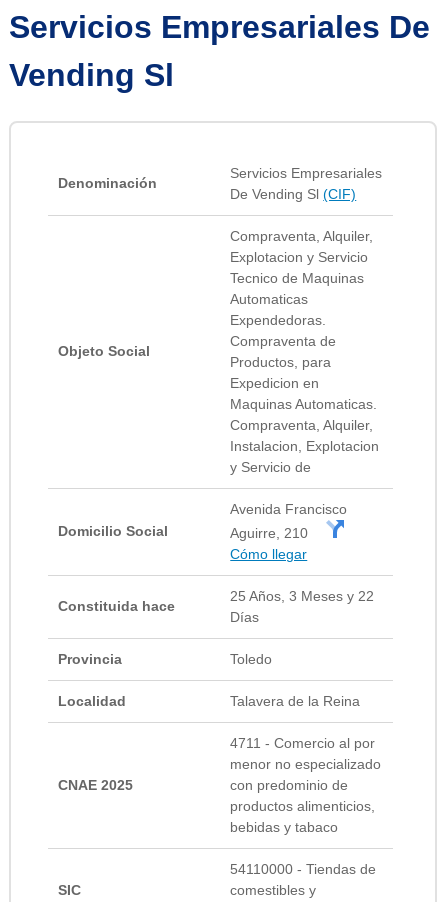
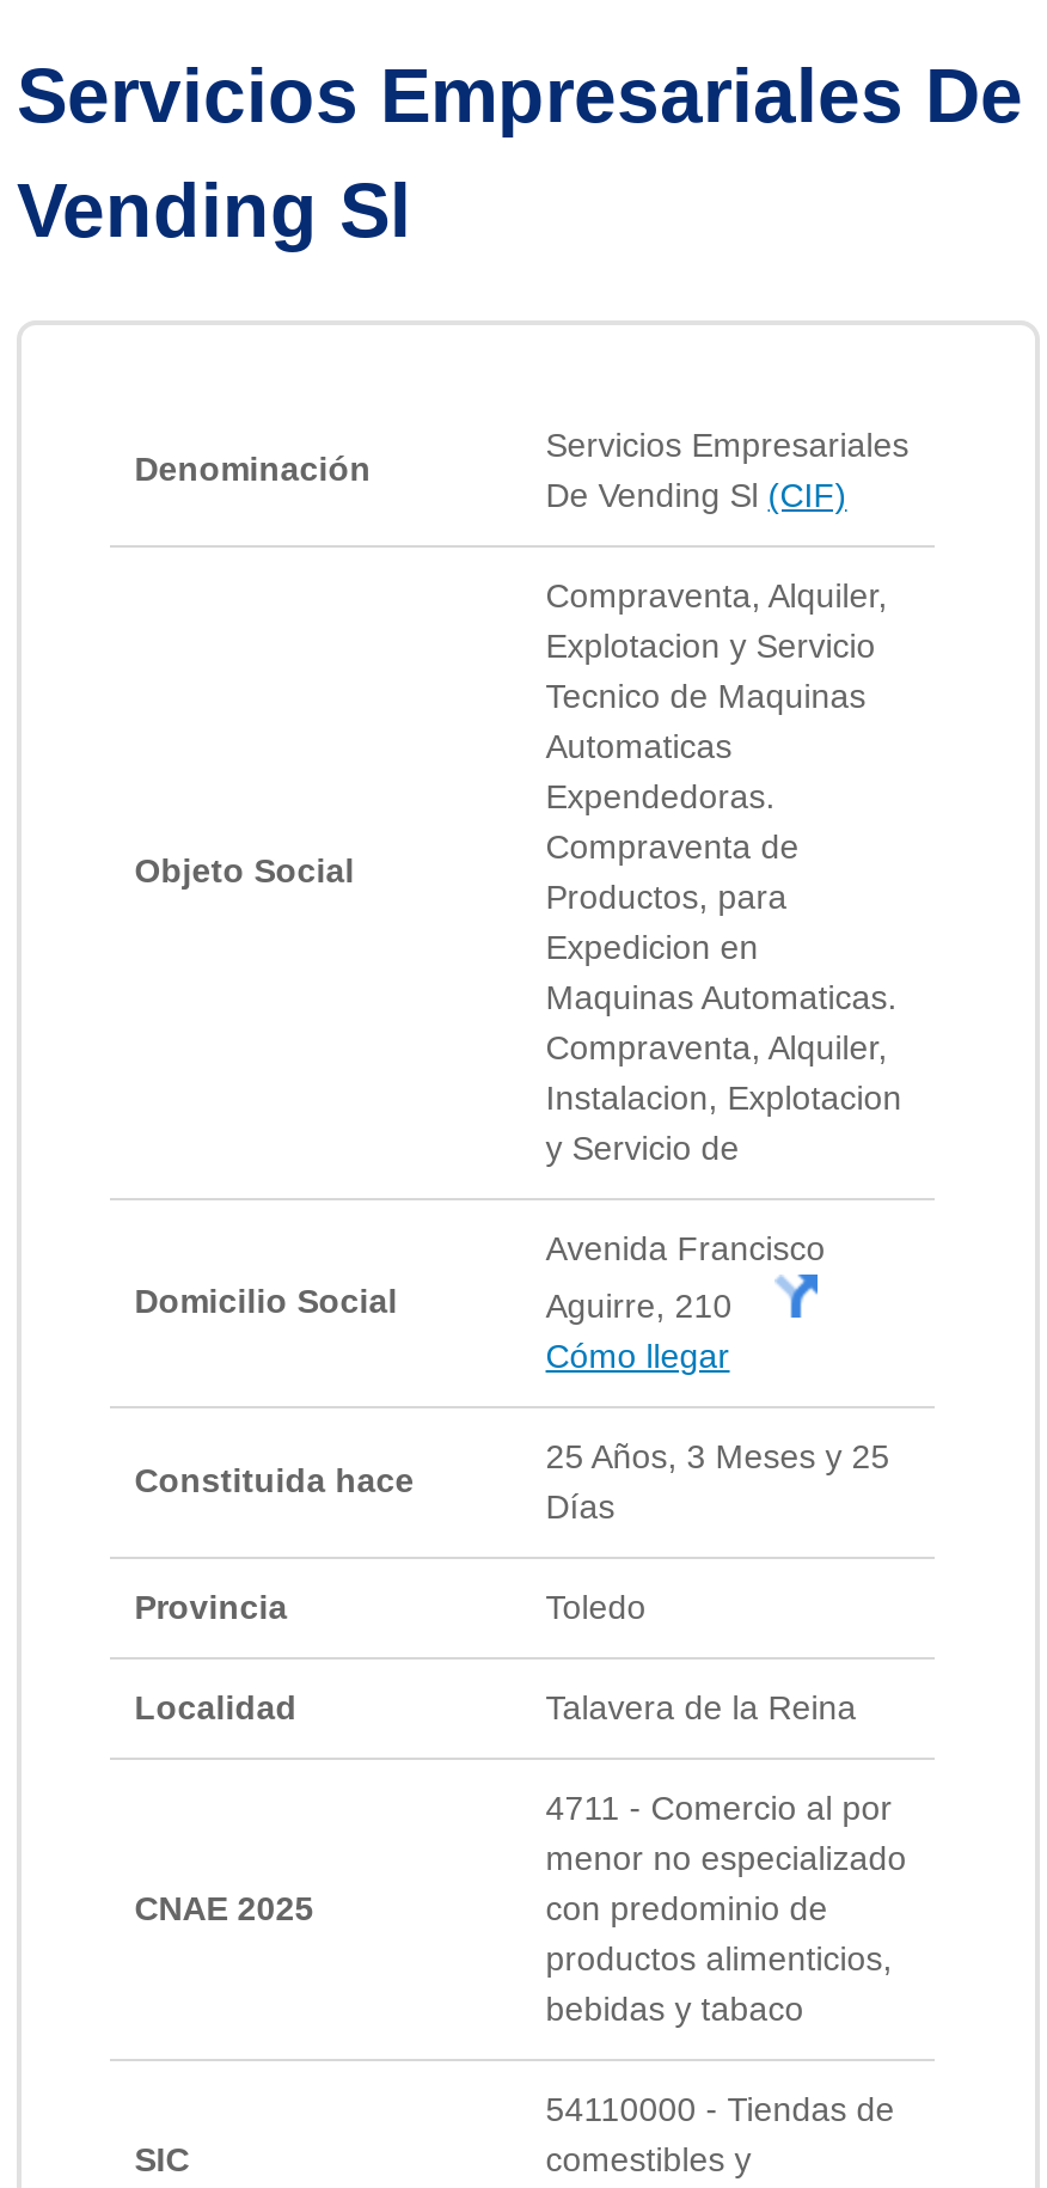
[230,588,374,604] 25 Años, 3 Meses y 22 -> [546,1437,890,1475] 25 Años, 3 Meses y 25

